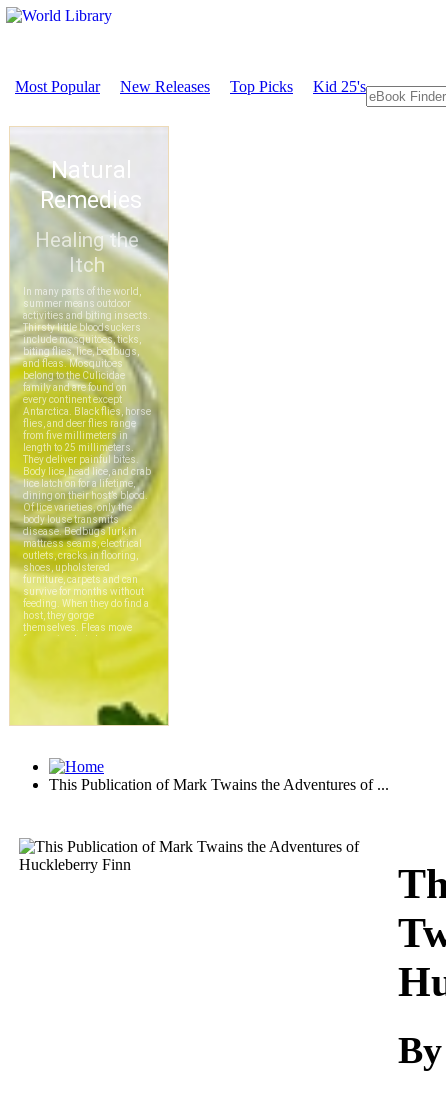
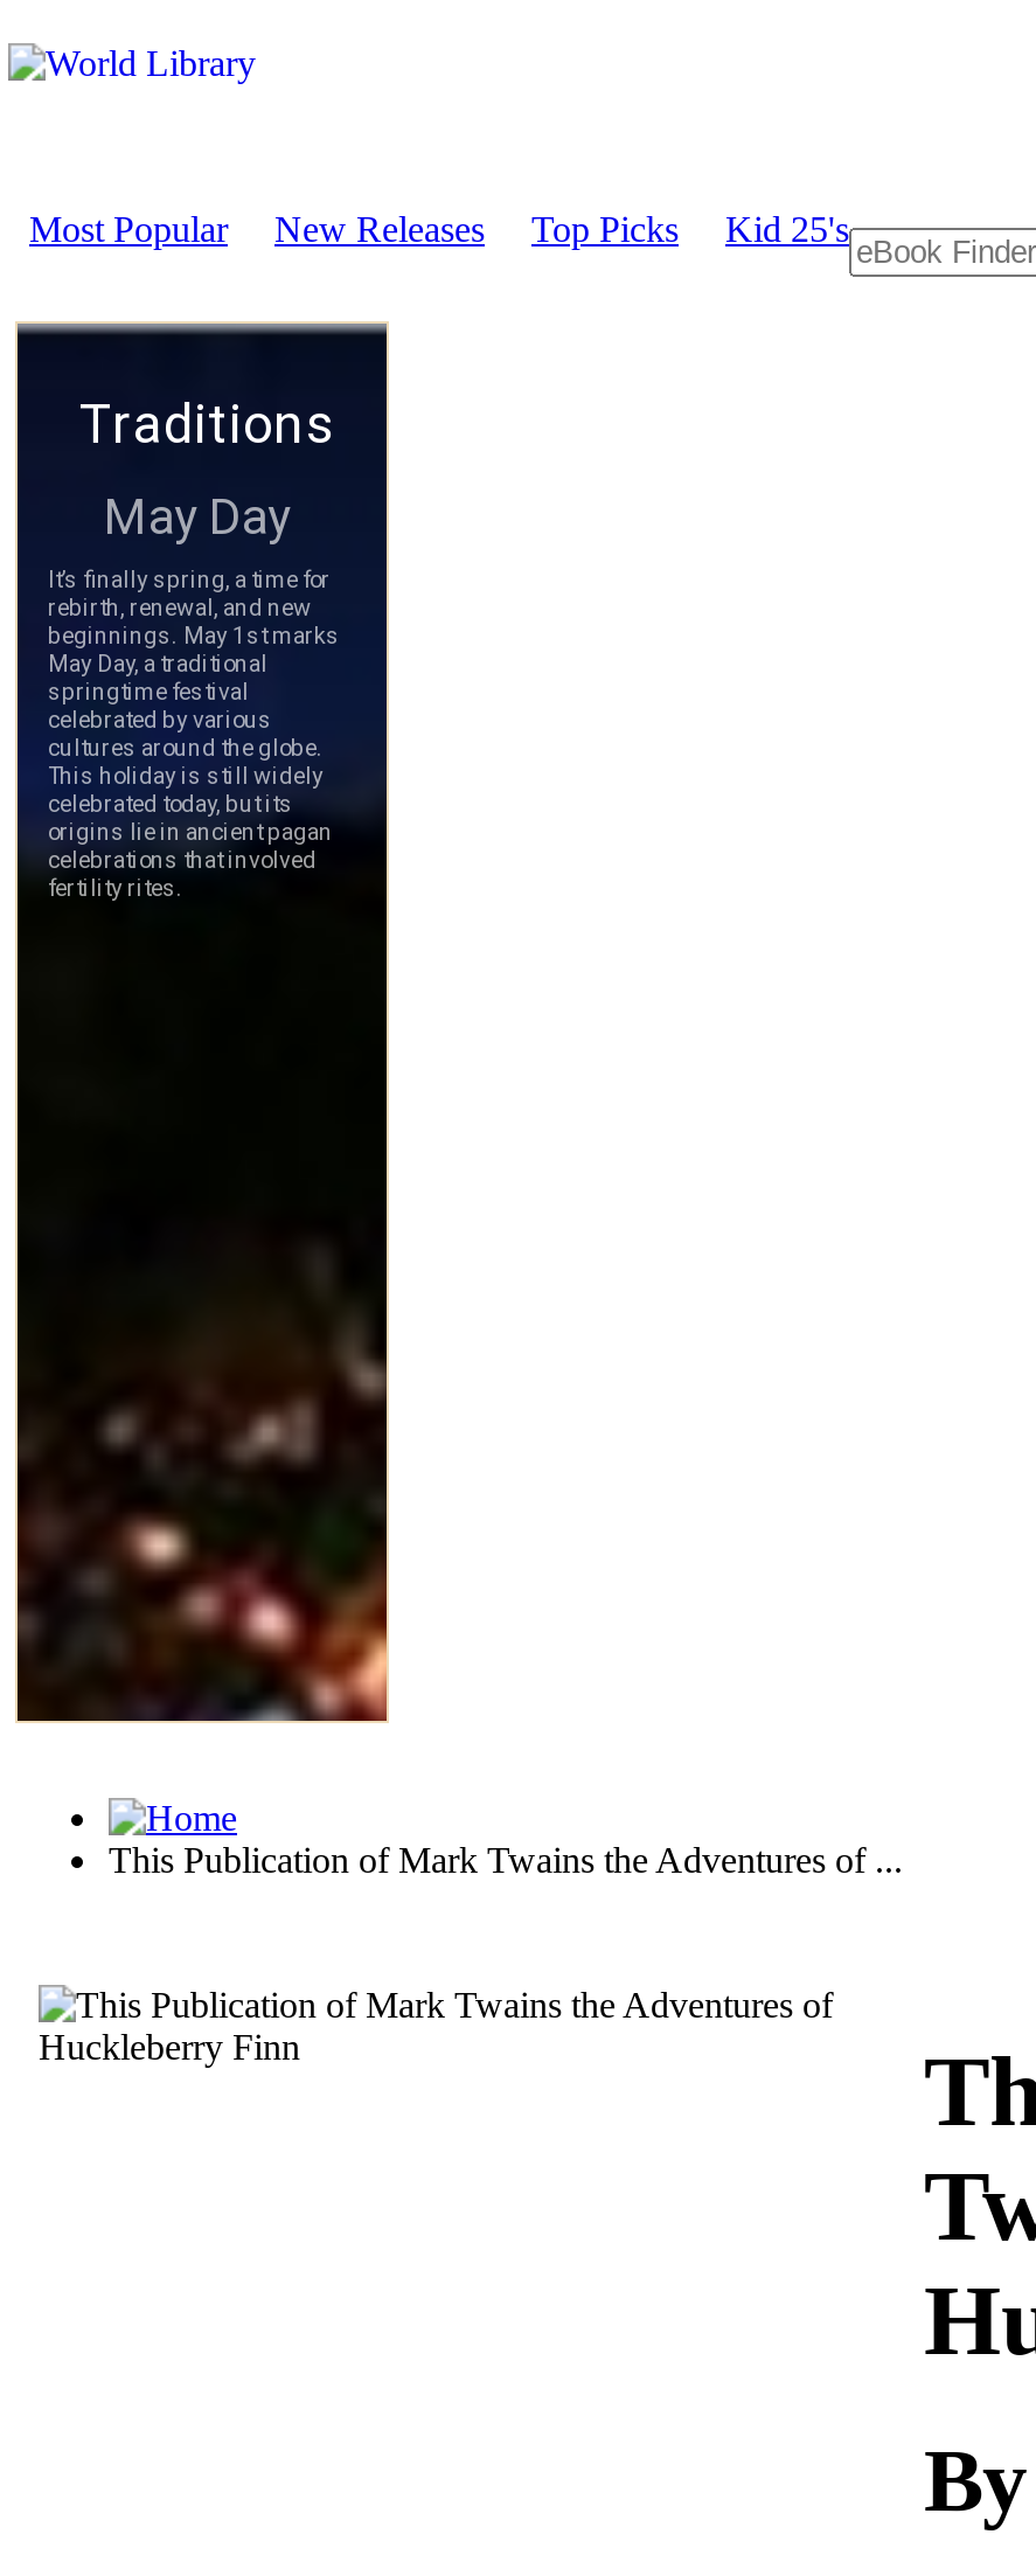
[9,127,169,726] [image] -> [15,321,389,1723] [image]

